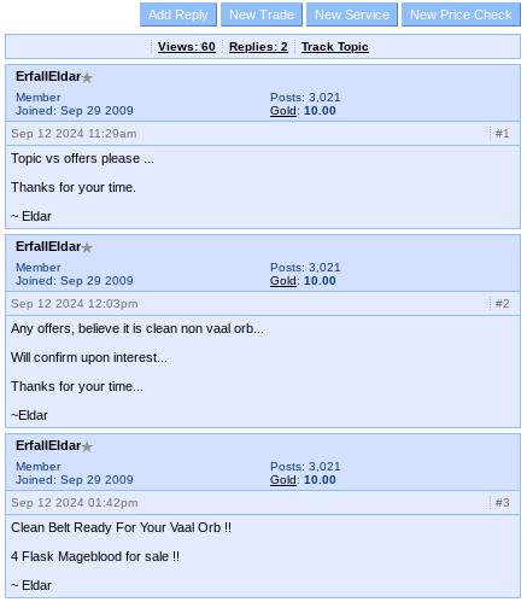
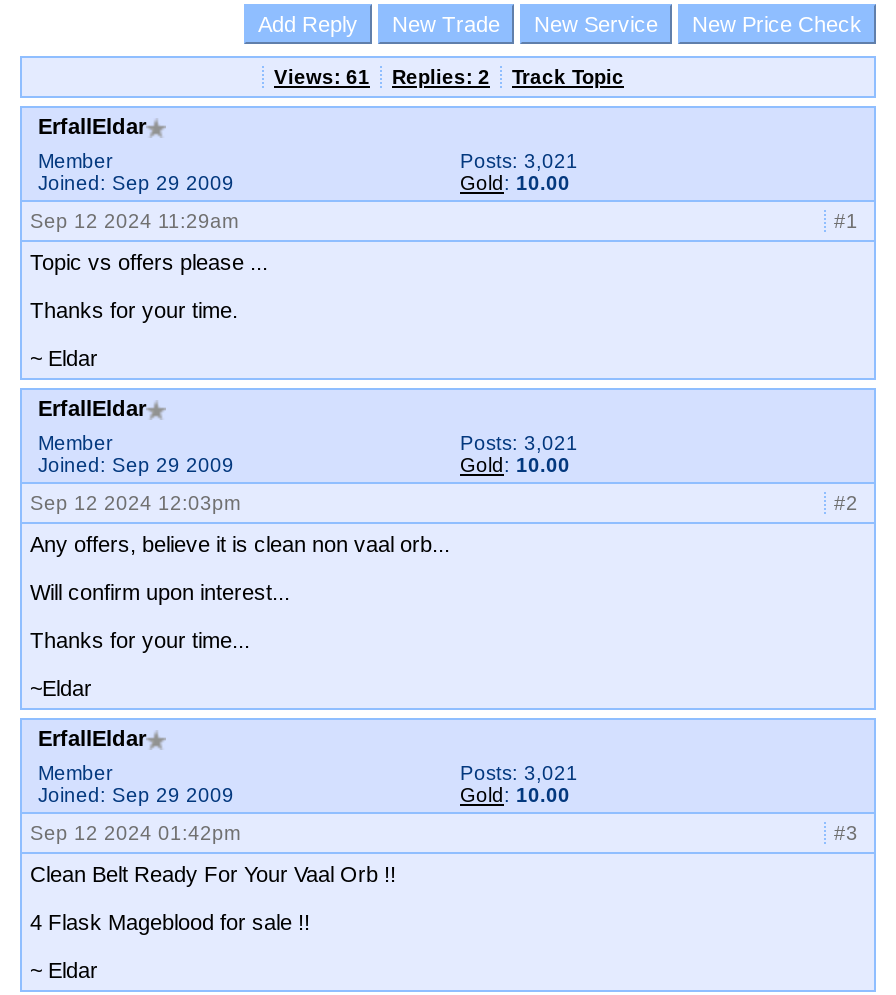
[158,39,369,53] Views: 60 Replies: 2 Track Topic -> [274,65,624,87] Views: 61 Replies: 2 Track Topic

